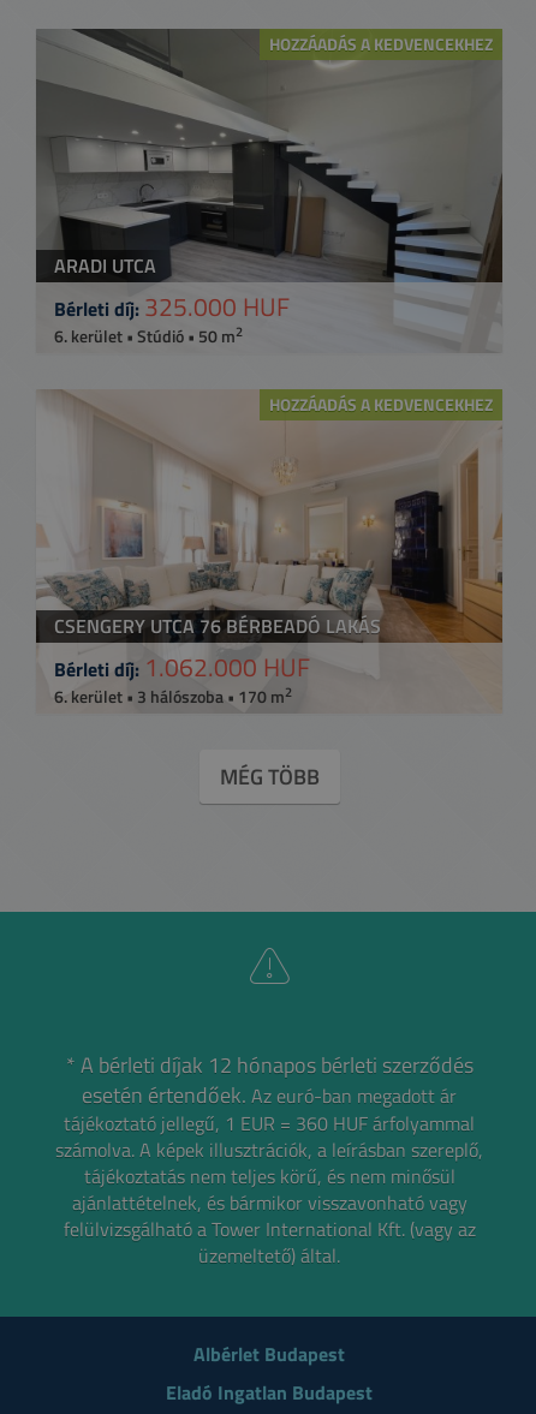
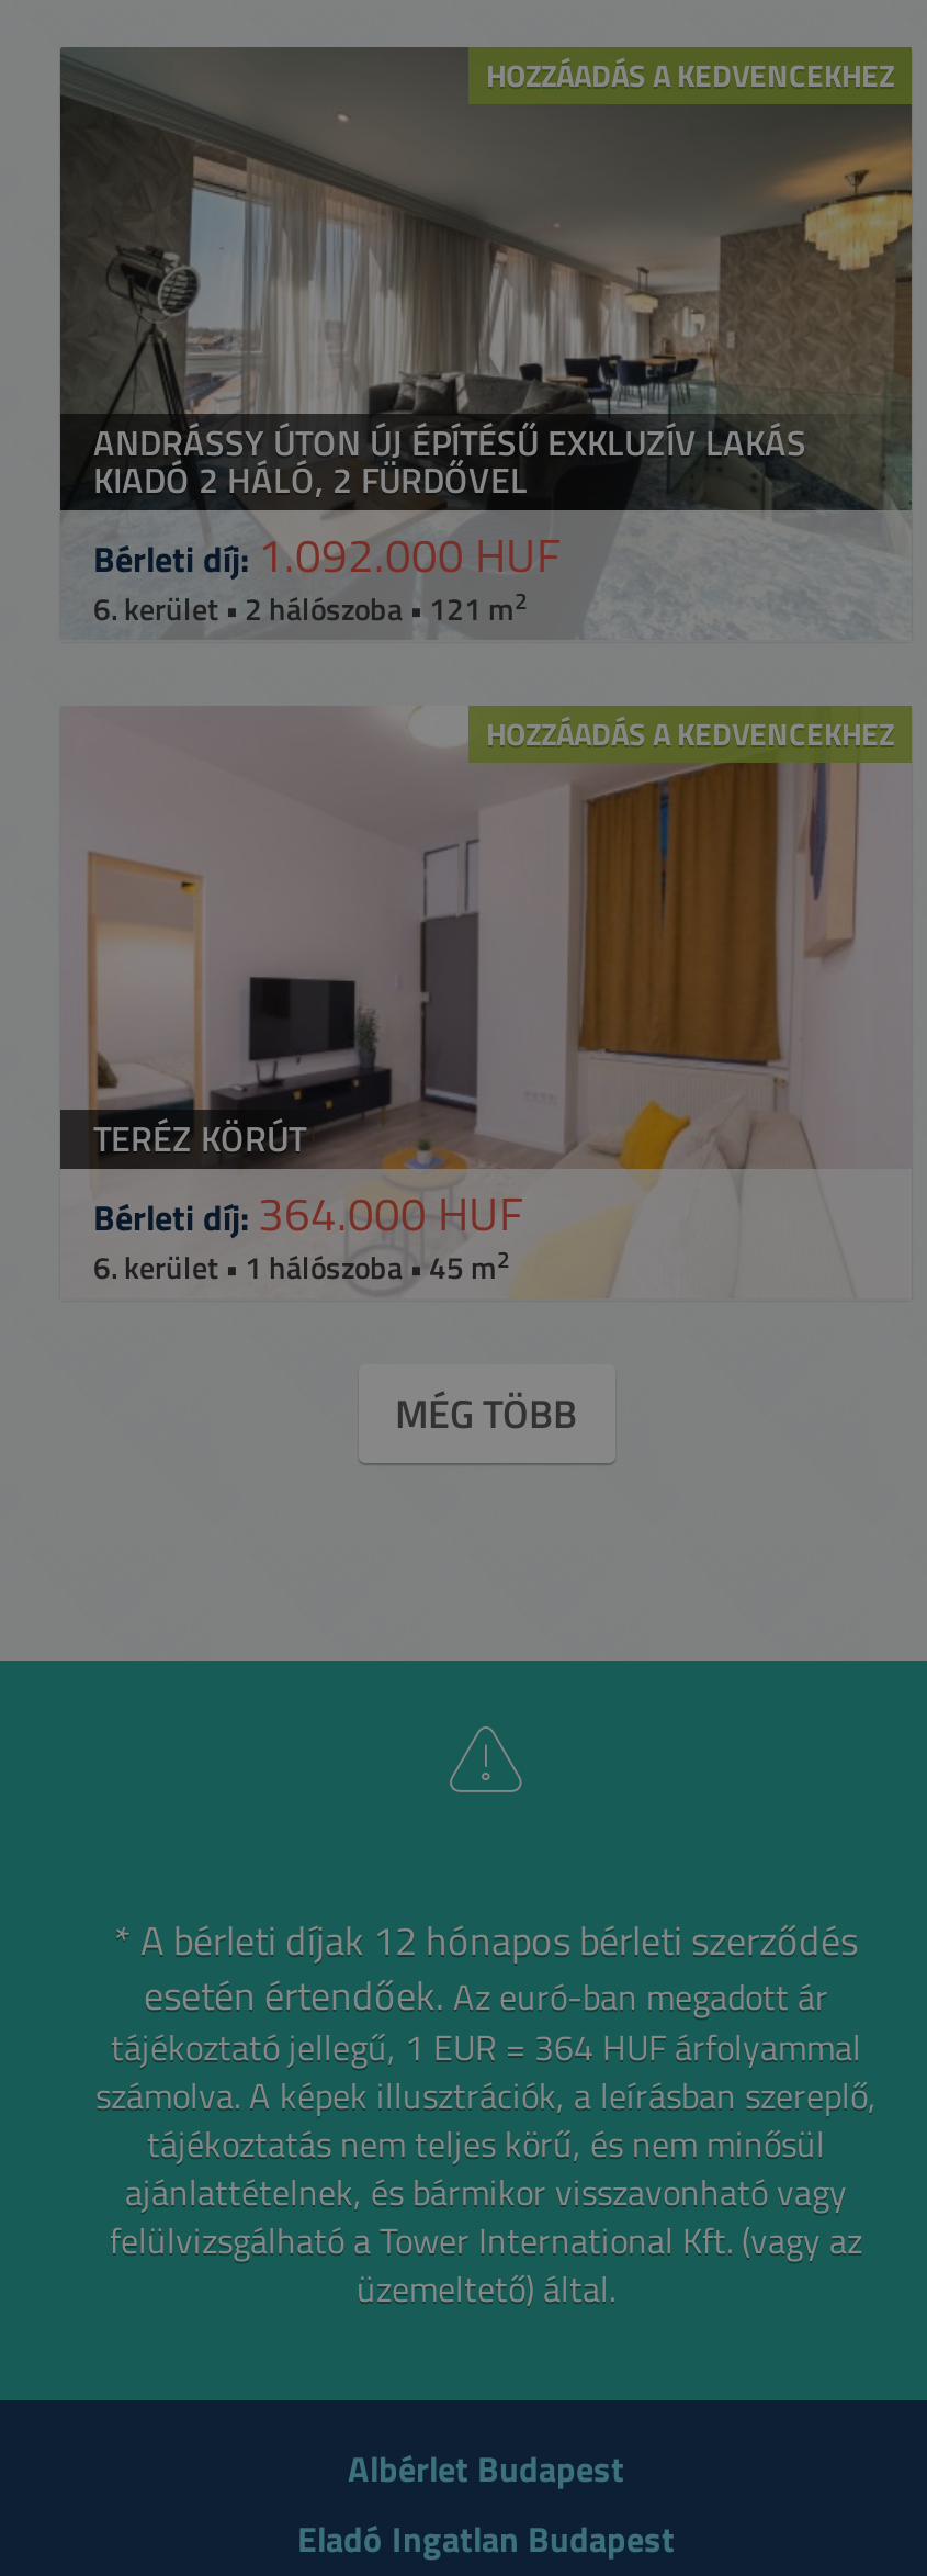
[36,29,504,352] [image] | ARADI UTCA | Bérleti díj: 325.000 HUF | 6. kerület • Stúdió • 50 m2 -> [60,47,914,638] [image] | ANDRÁSSY ÚTON ÚJ ÉPÍTÉSŰ EXKLUZÍV LAKÁS | KIADÓ 2 HÁLÓ, 2 FÜRDŐVEL | Bérleti díj: 1.092.000 HUF | 6. kerület • 2 hálószoba • 121 m2
[36,389,504,712] [image] | CSENGERY UTCA 76 BÉRBEADÓ LAKÁS | Bérleti díj: 1.062.000 HUF | 6. kerület • 3 hálószoba • 170 m2 -> [60,708,912,1296] [image] | TERÉZ KÖRÚT | Bérleti díj: 364.000 HUF | 6. kerület • 1 hálószoba • 45 m2
[64,1109,475,1138] tájékoztató jellegű, 1 EUR = 360 HUF árfolyammal -> [111,2021,861,2074] tájékoztató jellegű, 1 EUR = 364 HUF árfolyammal

